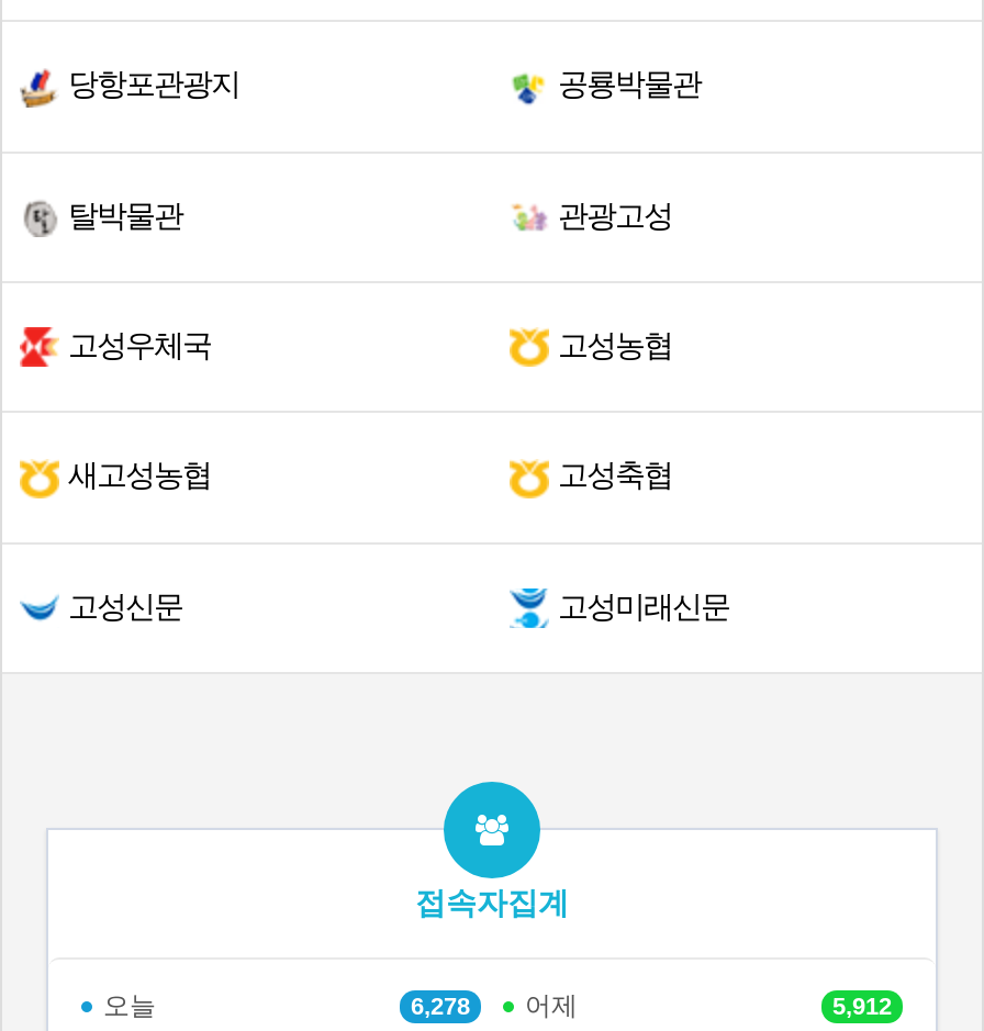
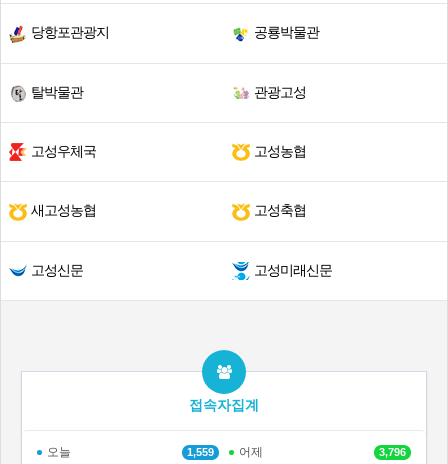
[411,993,470,1019] 6,278 -> [187,446,214,458] 1,559
[832,993,892,1019] 5,912 -> [379,446,406,458] 3,796

